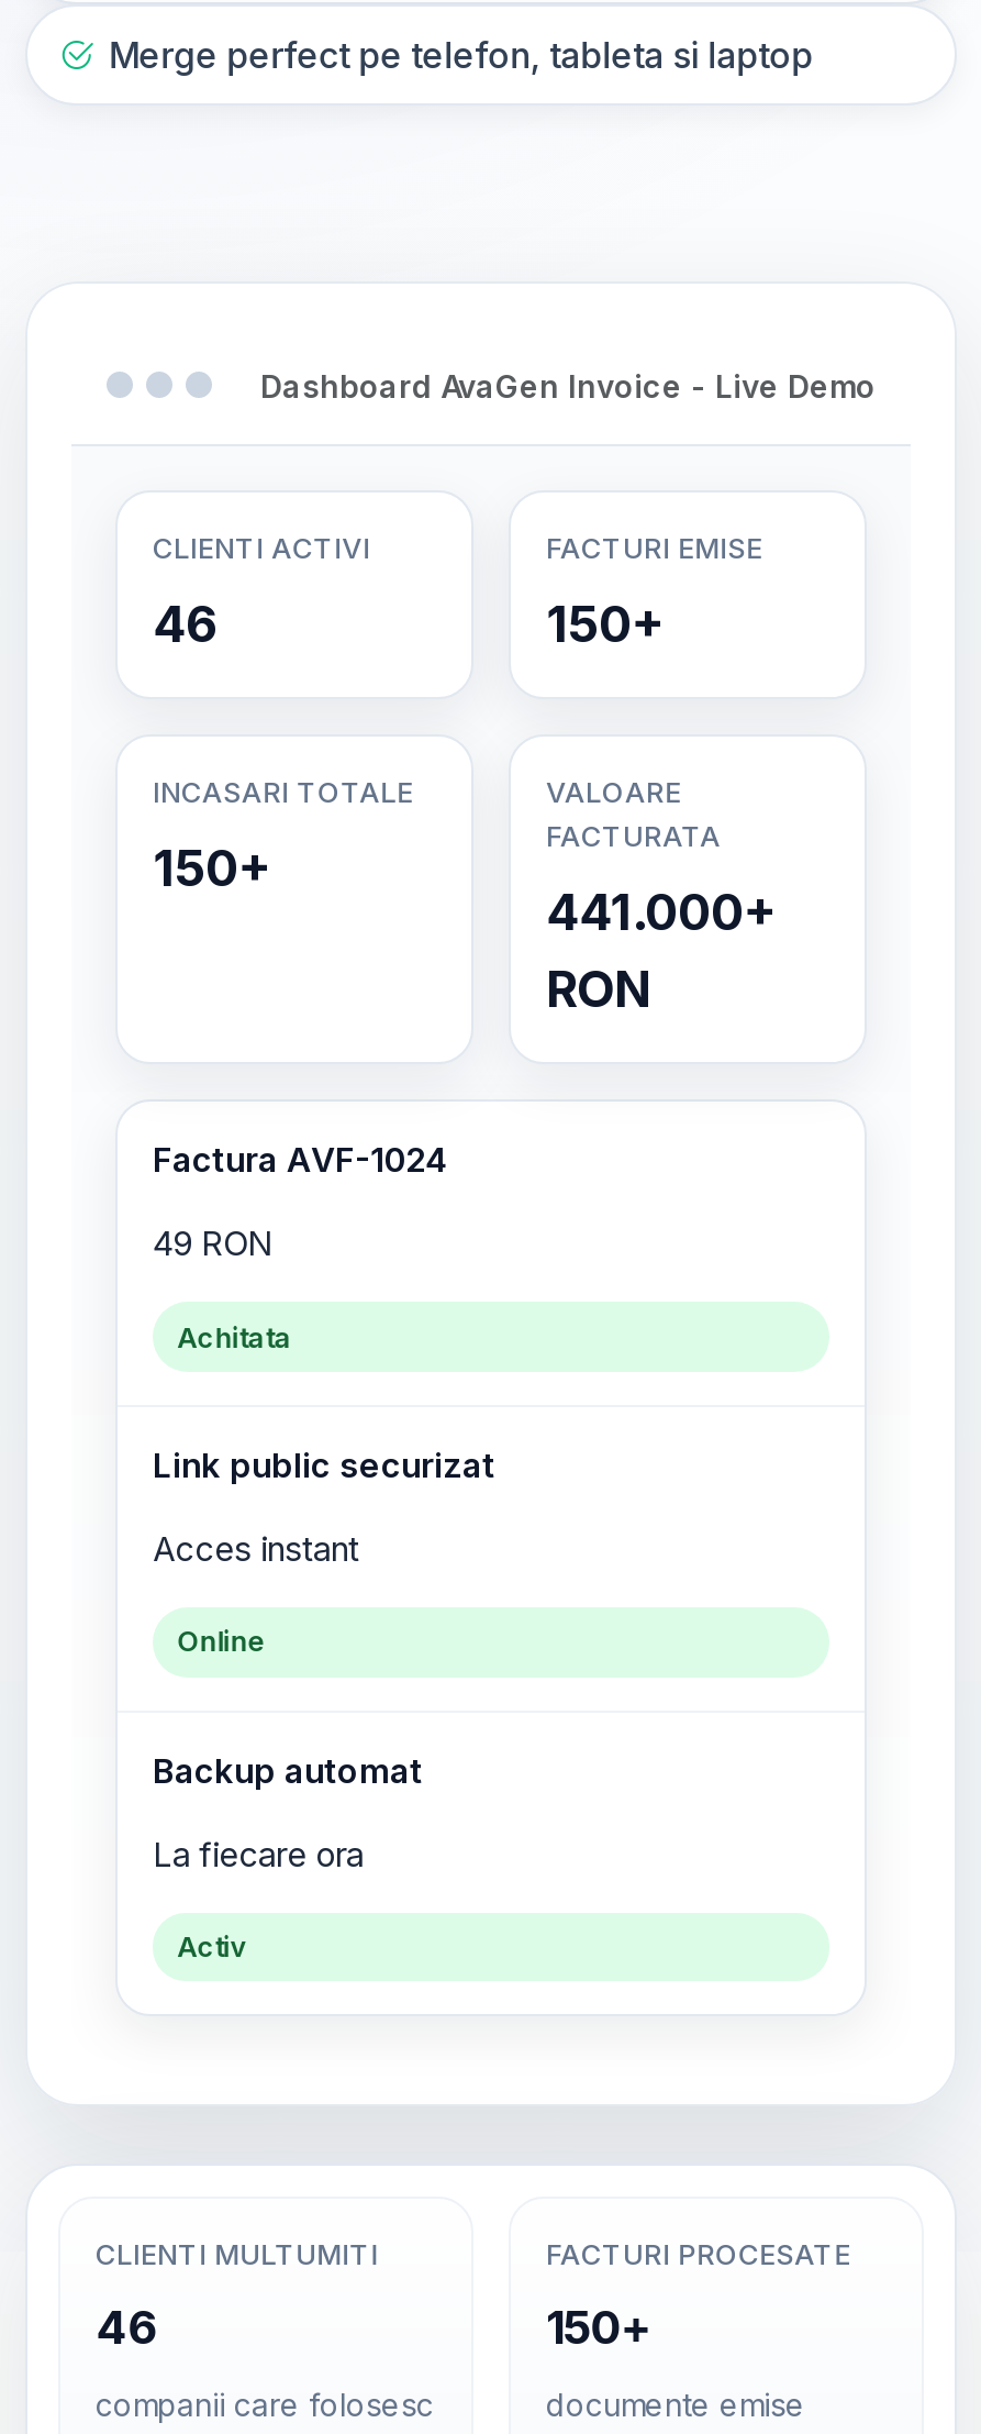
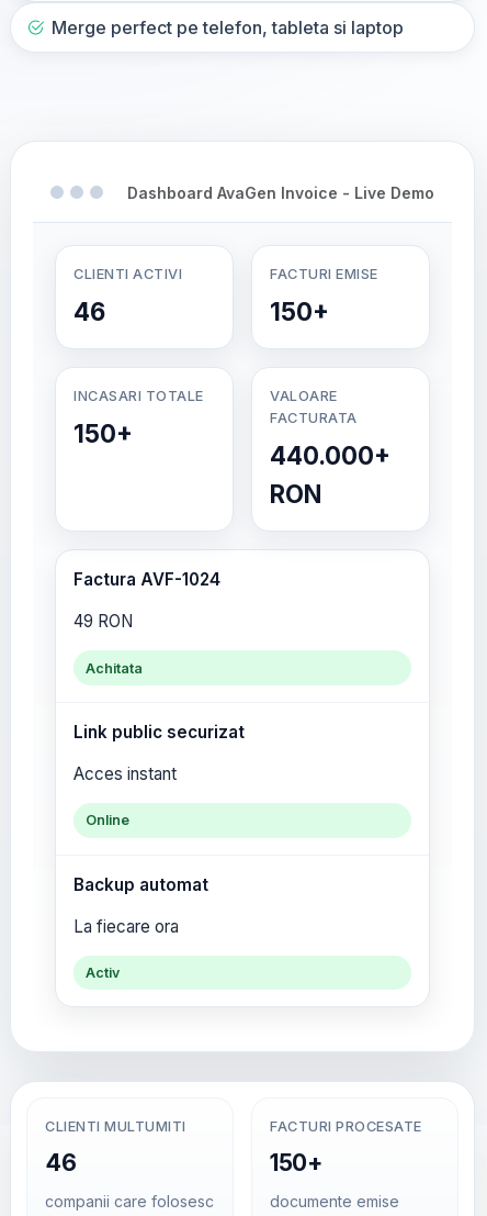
[546,882,777,941] 441.000+ -> [270,441,390,470] 440.000+

